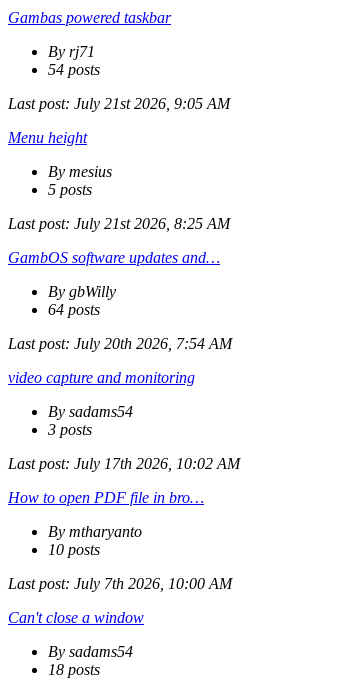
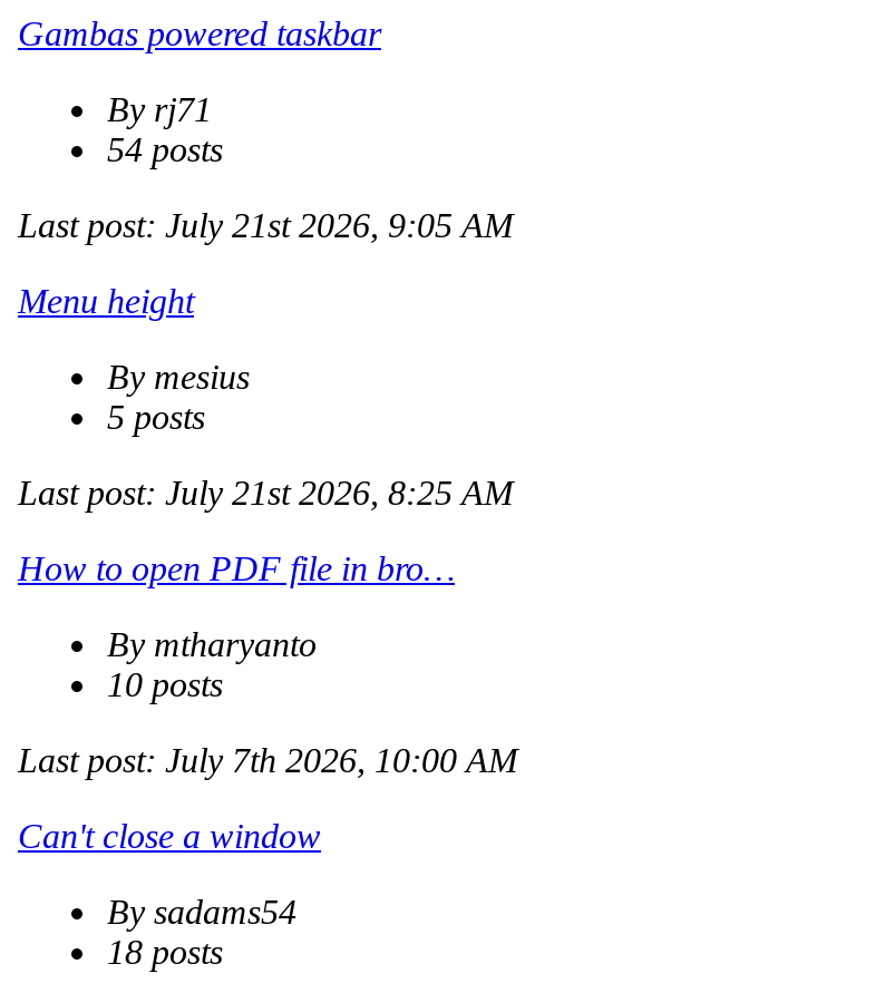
[8,249,240,472] GambOS software updates and… | By gbWilly | 64 posts | Last post: July 20th 2026, 7:54 AM | video capture and monitoring | By sadams54 | 3 posts | Last post: July 17th 2026, 10:02 AM -> none

